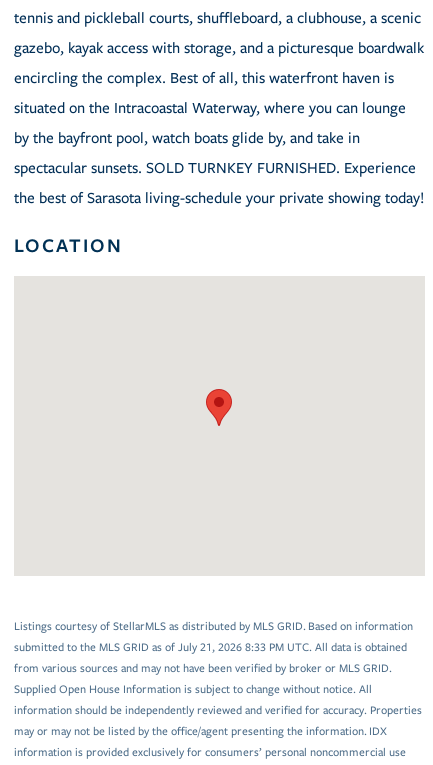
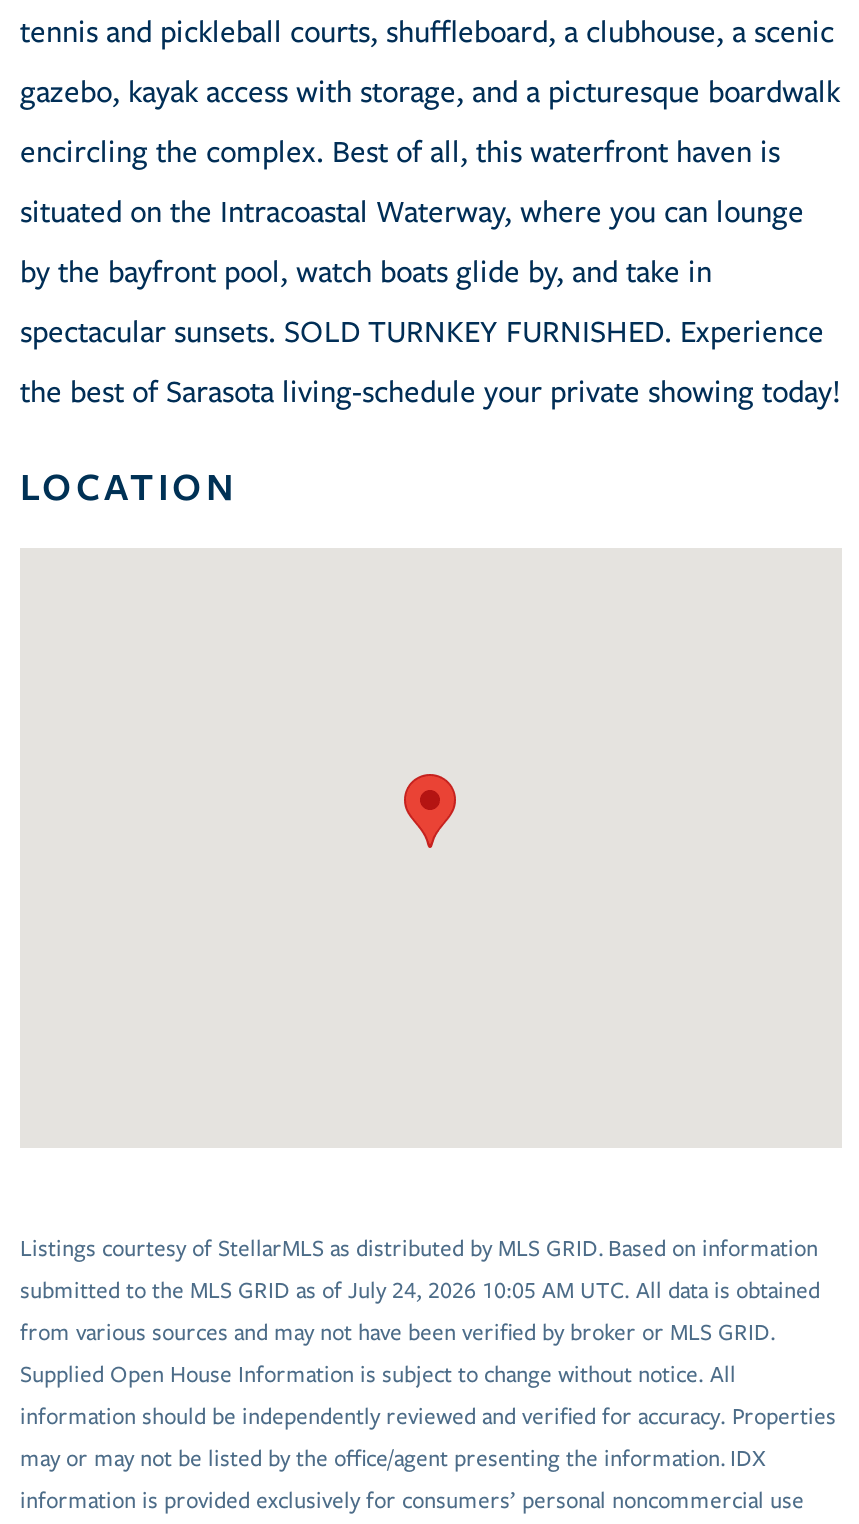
[14,641,407,654] submitted to the MLS GRID as of July 21, 2026 8:33 PM UTC. All data is obtained -> [20,1278,820,1304] submitted to the MLS GRID as of July 24, 2026 10:05 AM UTC. All data is obtained

